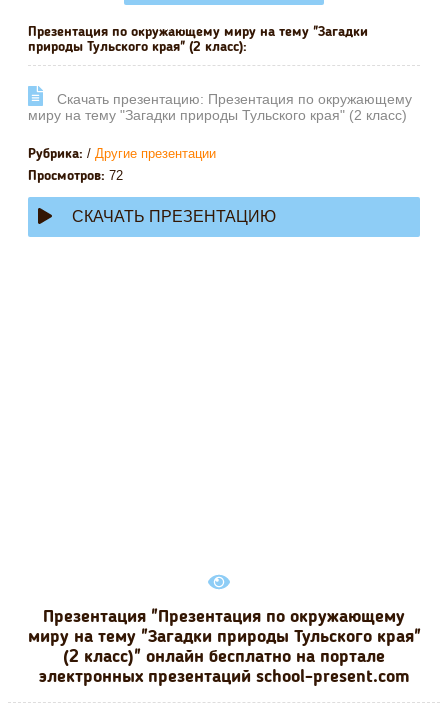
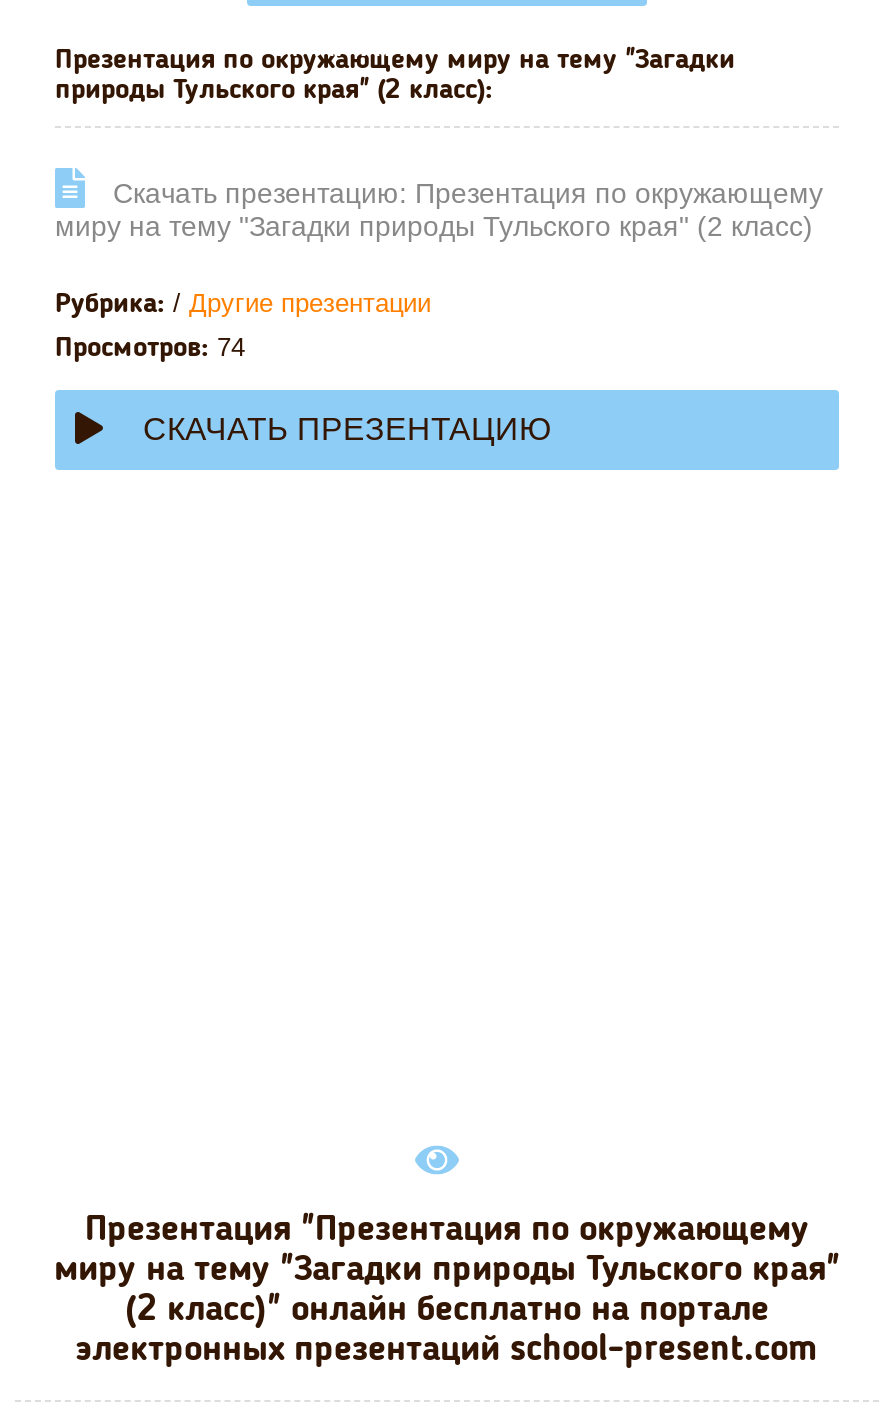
[28,168,123,183] Просмотров: 72 -> [55,332,245,362] Просмотров: 74

